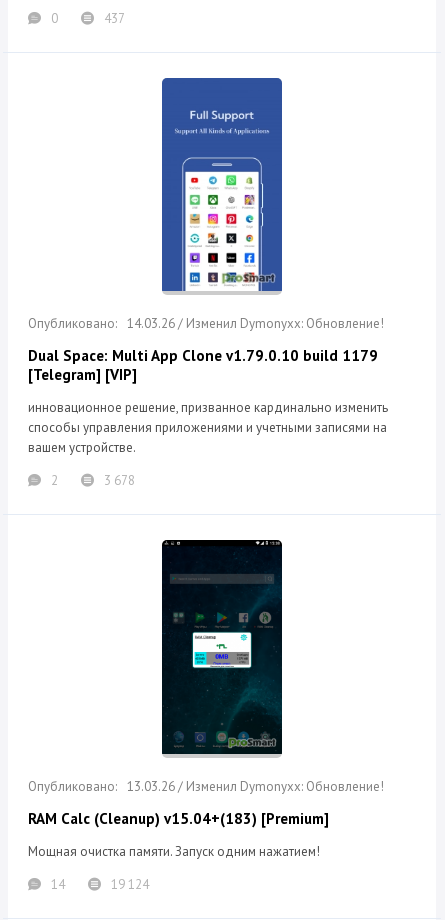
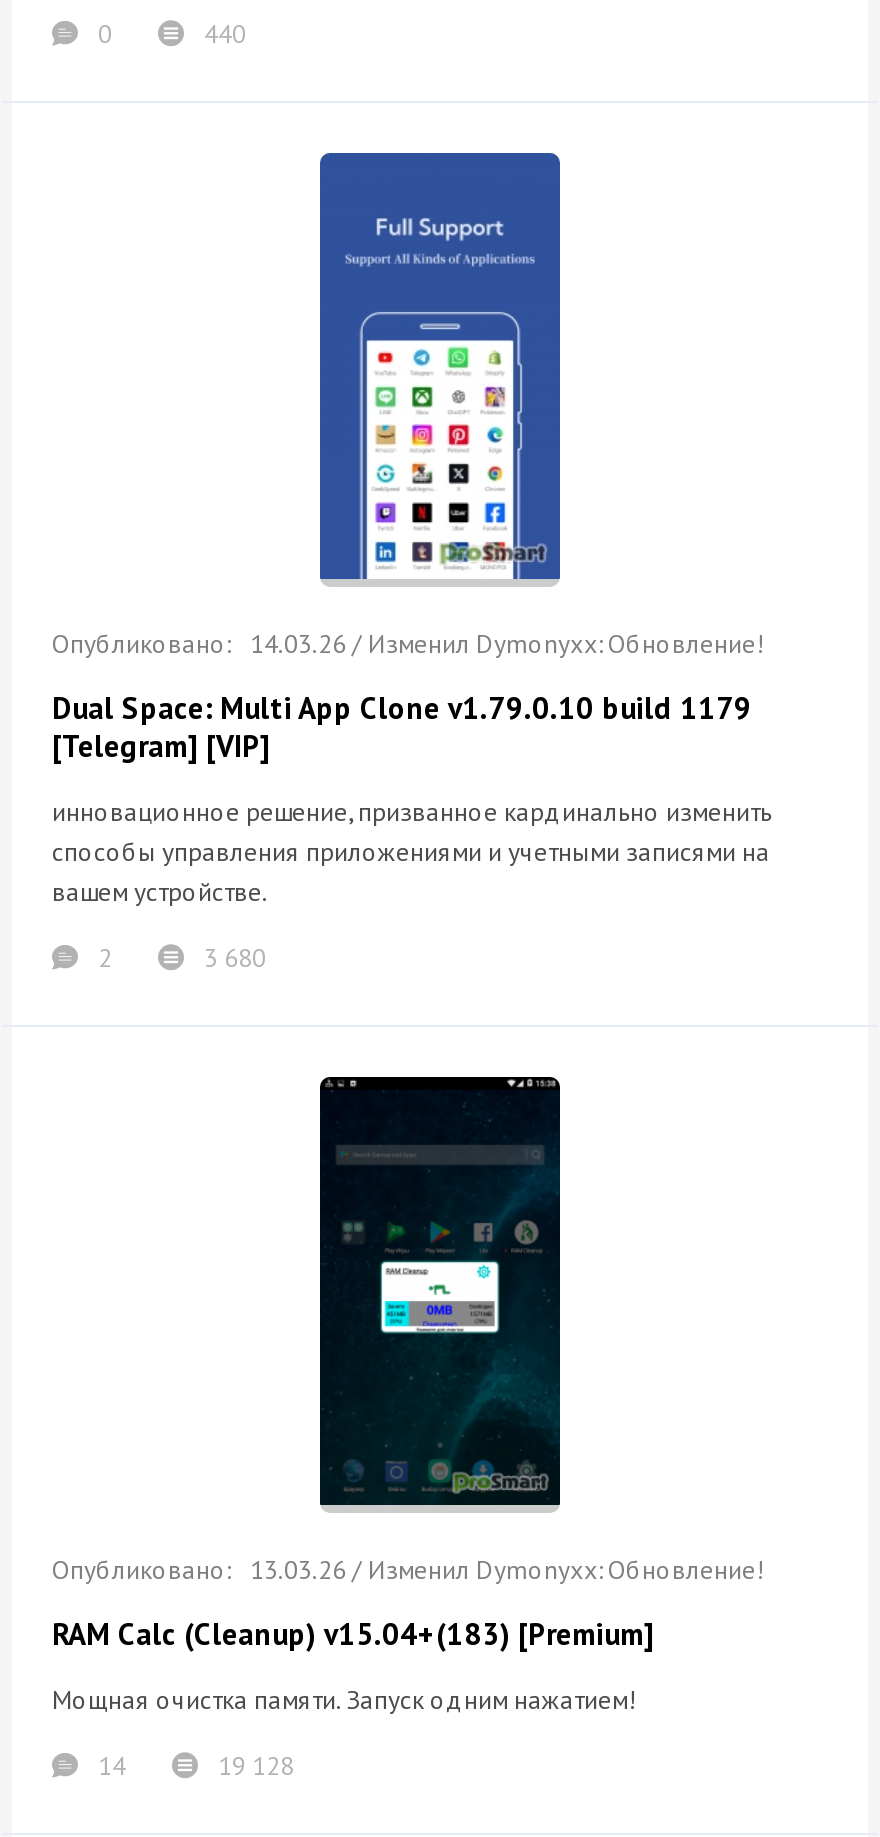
[104,10,125,27] 437 -> [204,17,246,51] 440
[104,472,135,489] 3 678 -> [204,941,266,975] 3 680
[111,876,149,893] 19 124 -> [218,1748,294,1782] 19 128

